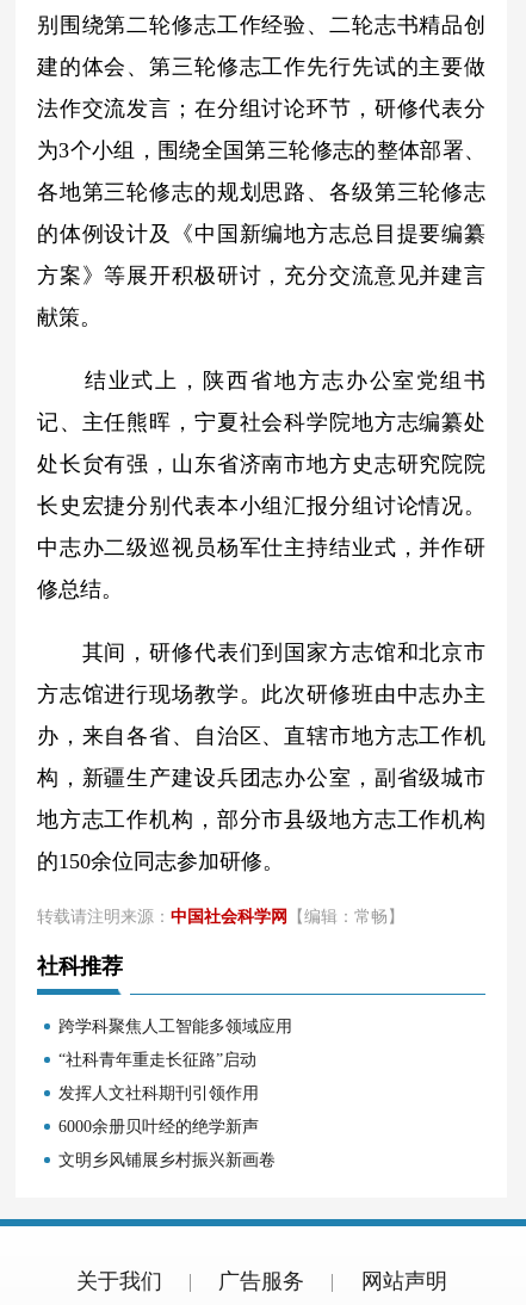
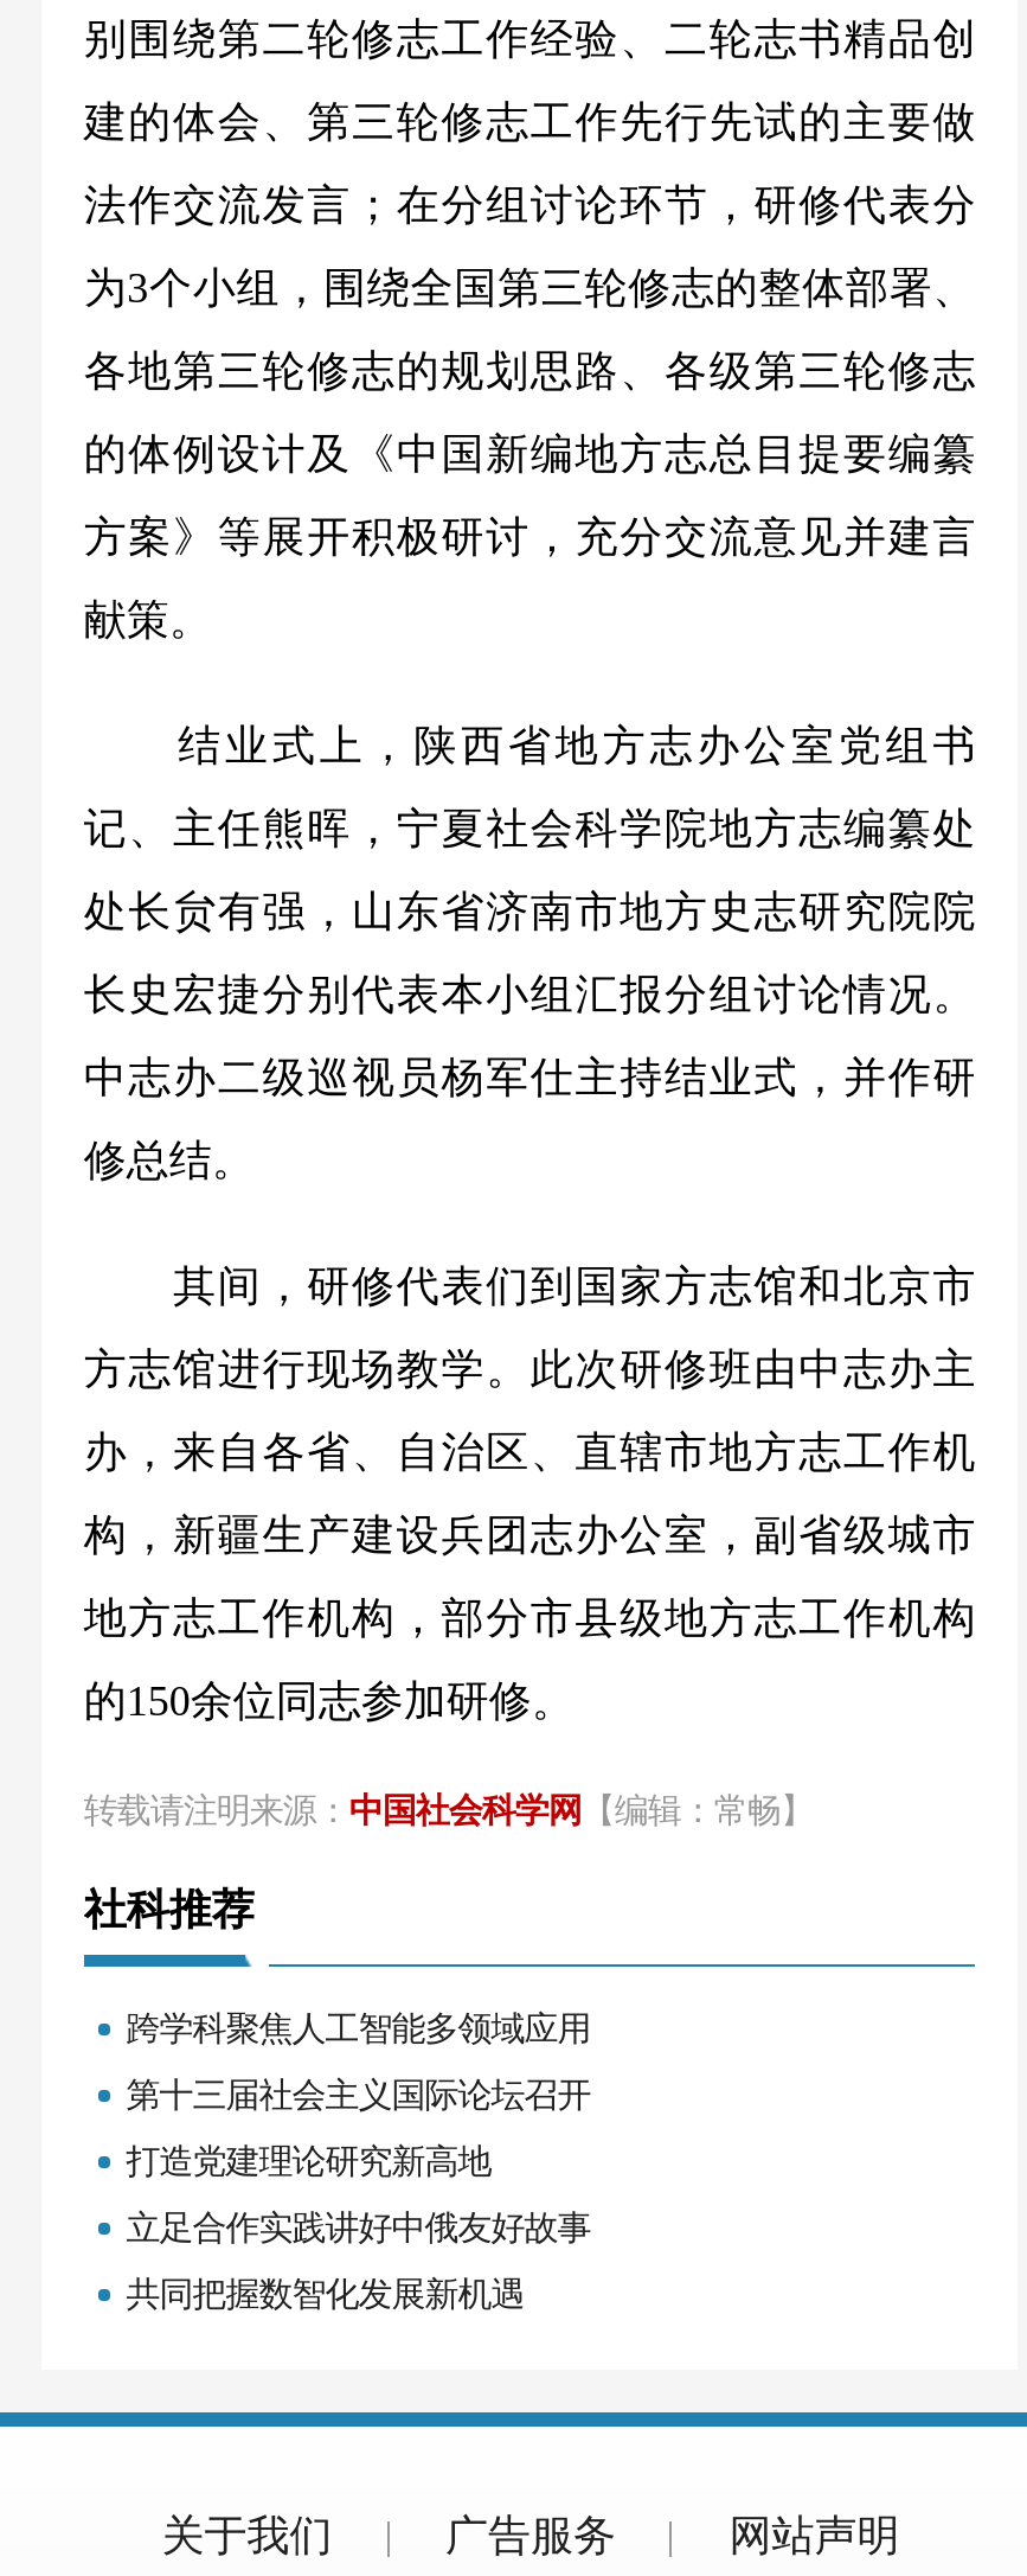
[58,1049,256,1068] “社科青年重走长征路”启动 -> [126,2075,590,2113] 第十三届社会主义国际论坛召开
[58,1083,258,1102] 发挥人文社科期刊引领作用 -> [126,2141,491,2179] 打造党建理论研究新高地
[58,1116,258,1135] 6000余册贝叶经的绝学新声 -> [126,2208,590,2246] 立足合作实践讲好中俄友好故事
[58,1150,275,1169] 文明乡风铺展乡村振兴新画卷 -> [126,2274,524,2312] 共同把握数智化发展新机遇

